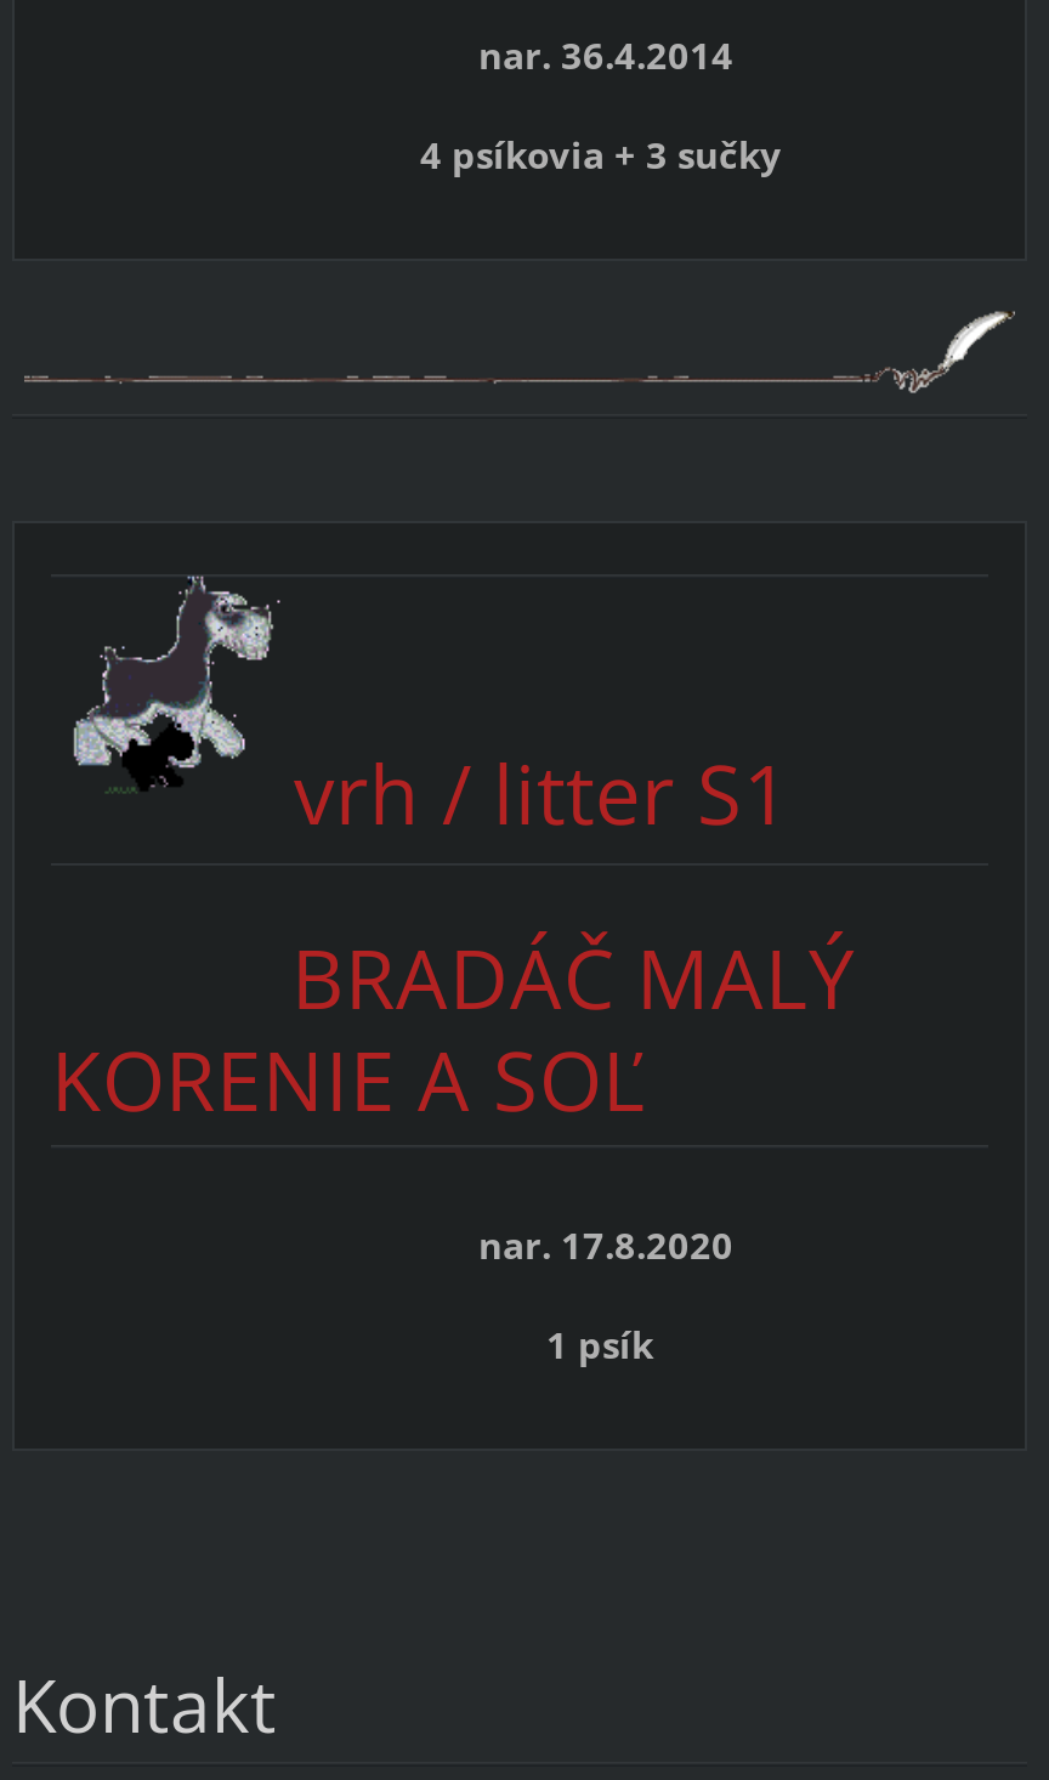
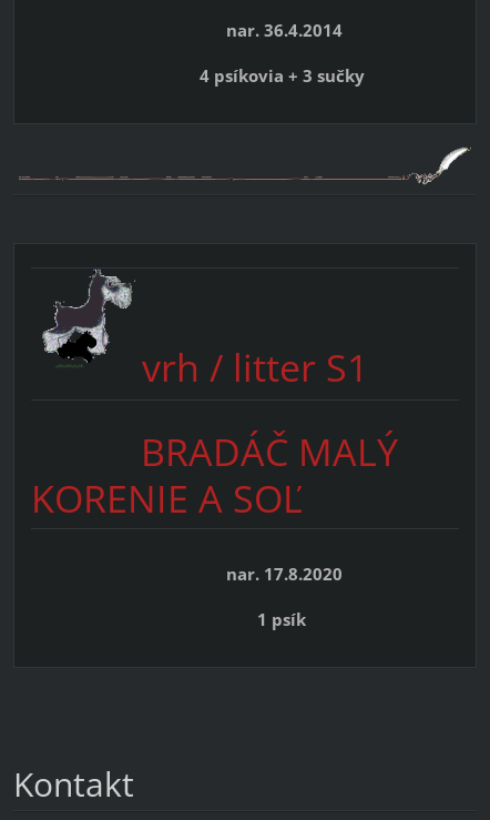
[70,686,248,793] [image] -> [41,275,131,367] [image]

